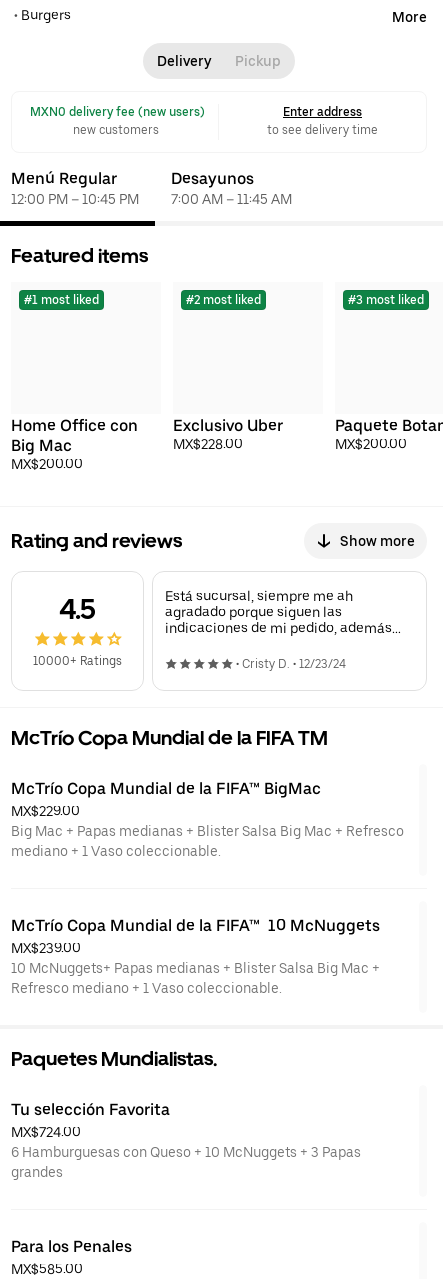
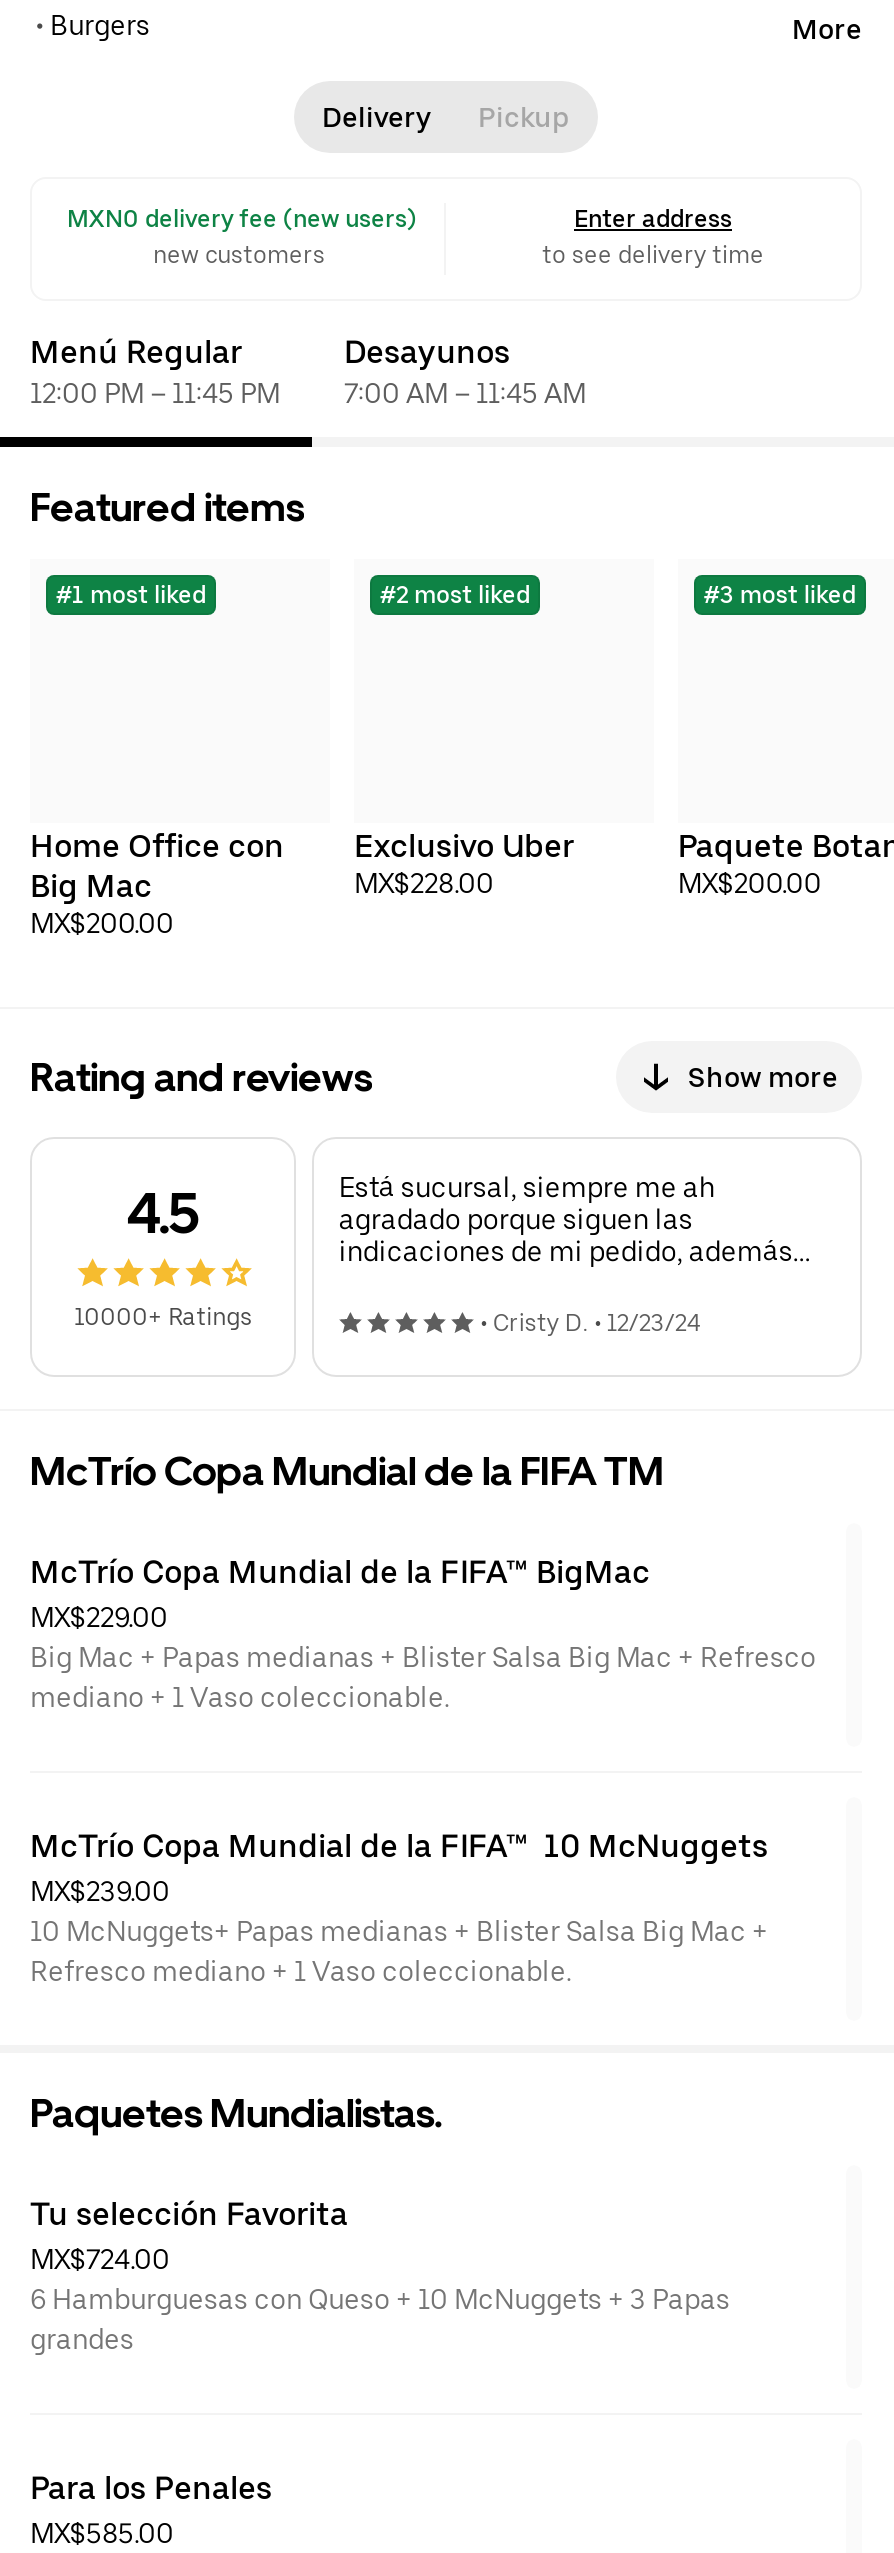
[11,191,292,207] 12:00 PM – 10:45 PM 7:00 AM – 11:45 AM -> [30,377,586,409] 12:00 PM – 11:45 PM 7:00 AM – 11:45 AM

